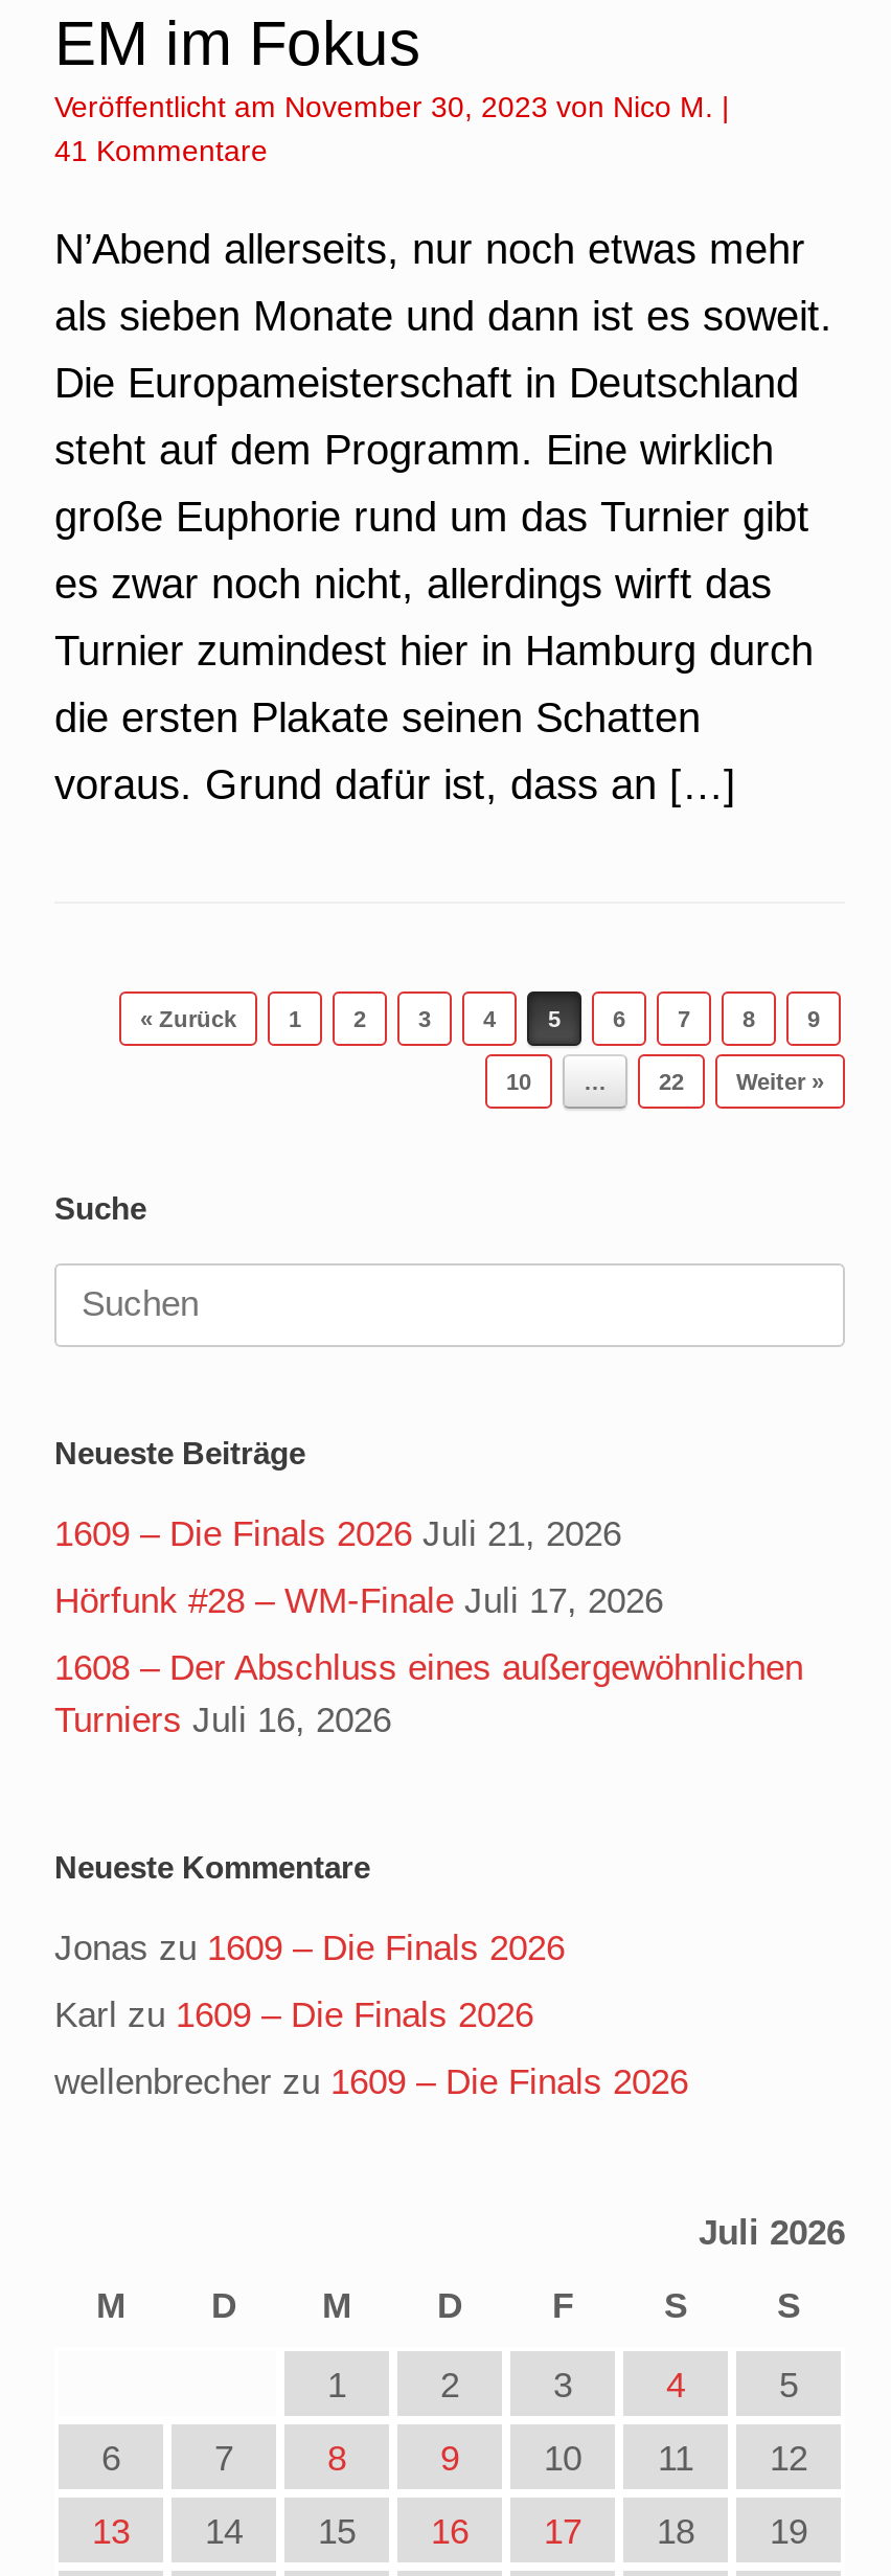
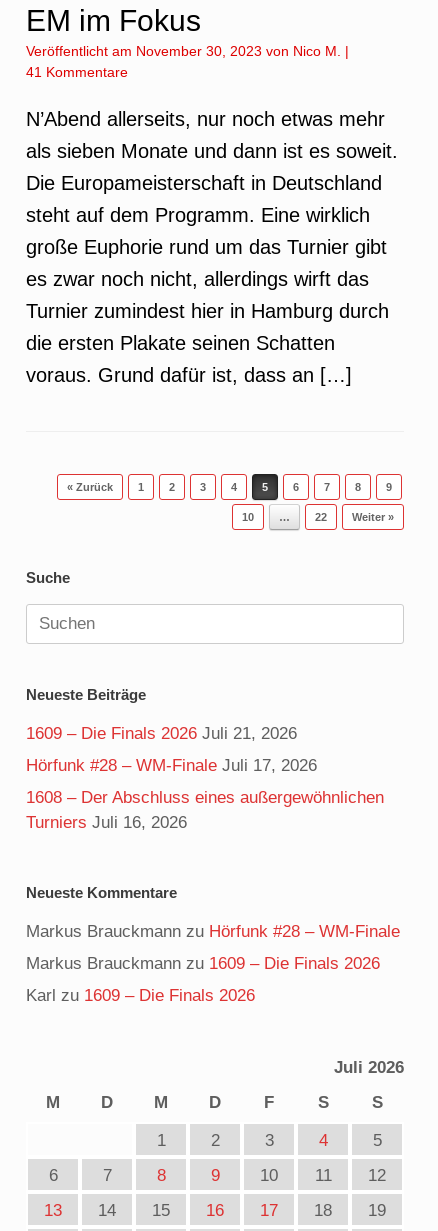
[54,1929,565,1969] Jonas zu 1609 – Die Finals 2026 -> [26,922,400,973] Markus Brauckmann zu Hörfunk #28 – WM-Finale | Markus Brauckmann zu 1609 – Die Finals 2026
moved [54,1996,533,2035] -> [26,986,255,1005]: Karl zu 1609 – Die Finals 2026
[54,2063,688,2102] wellenbrecher zu 1609 – Die Finals 2026 -> none

